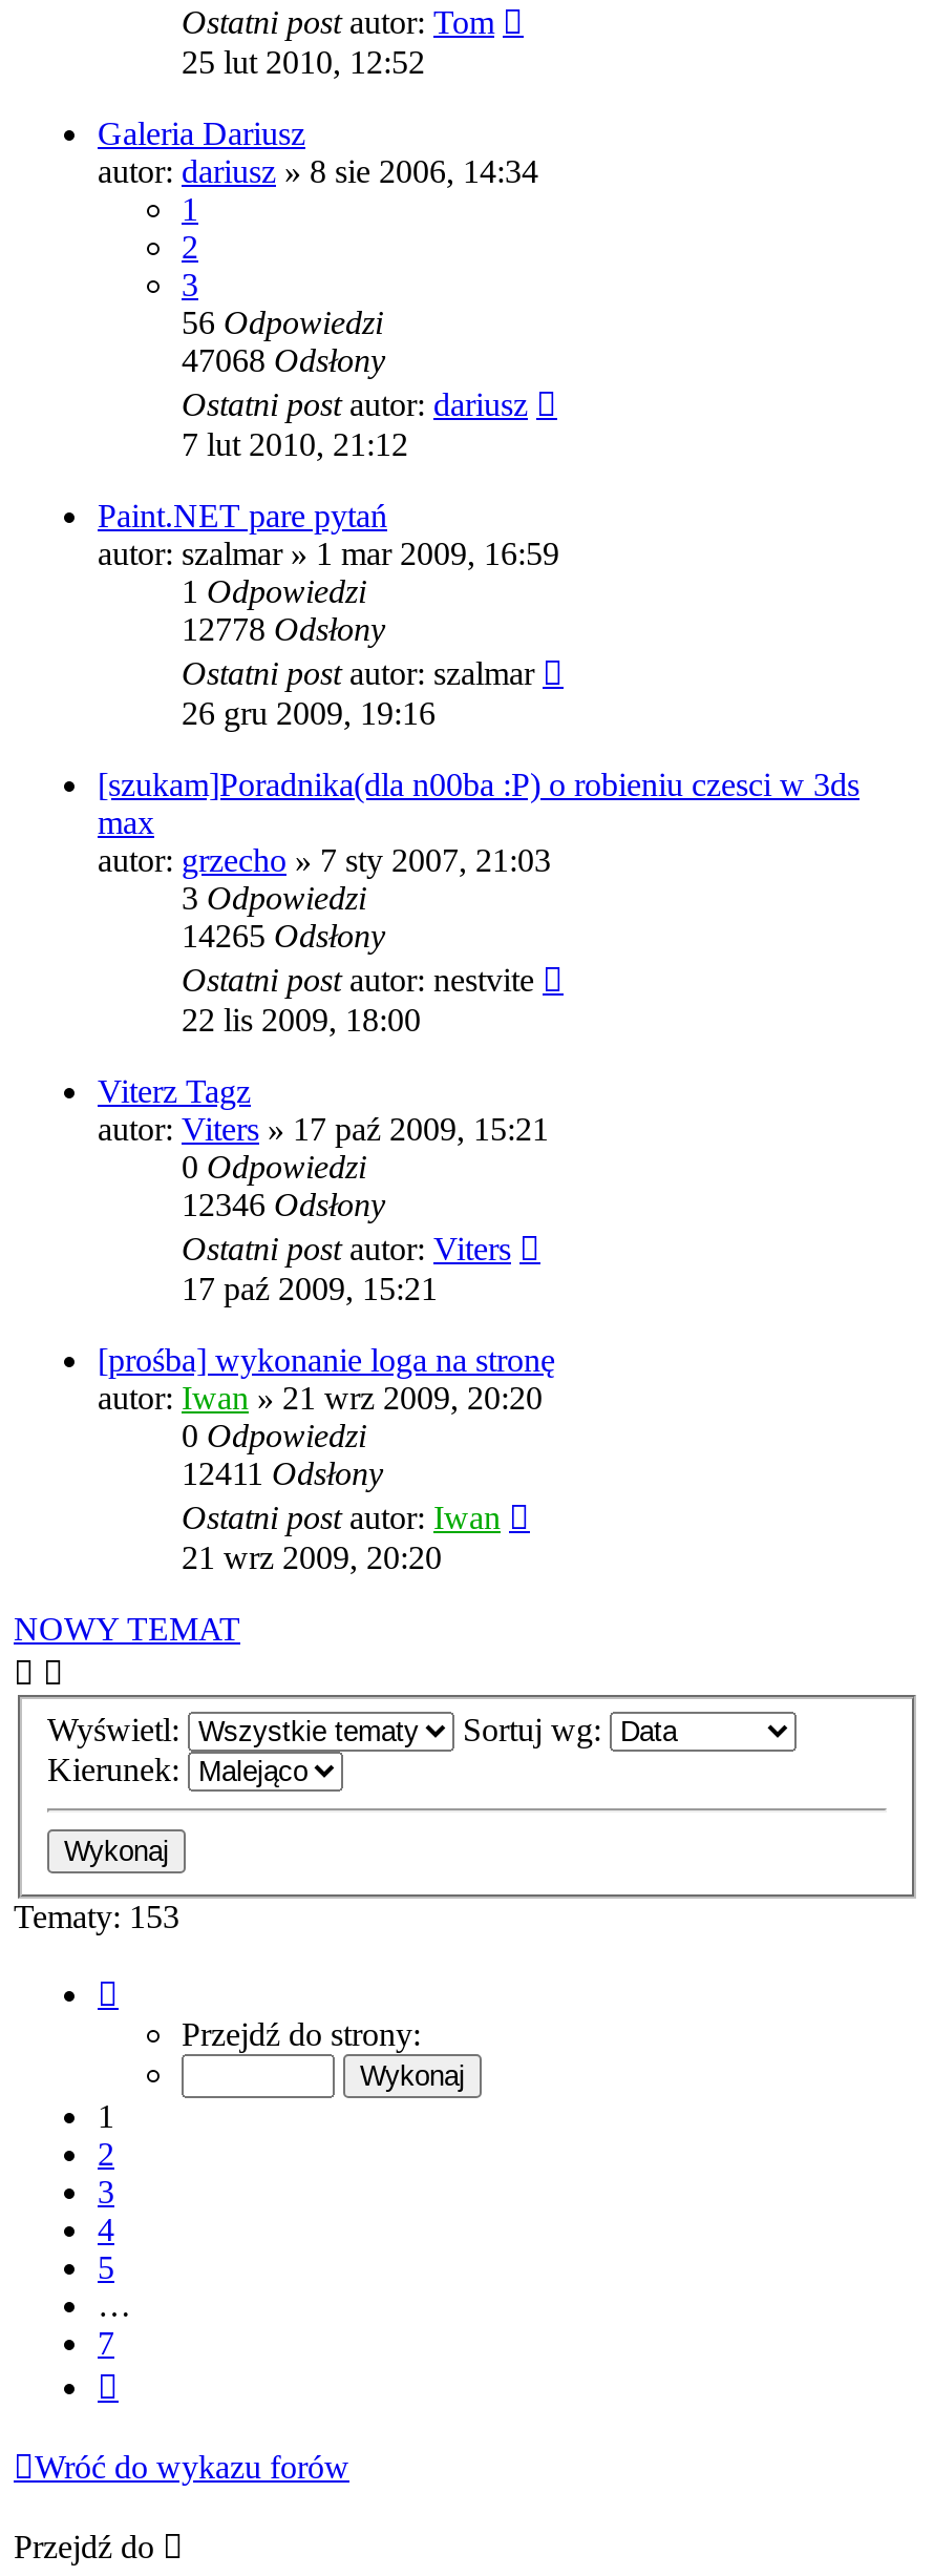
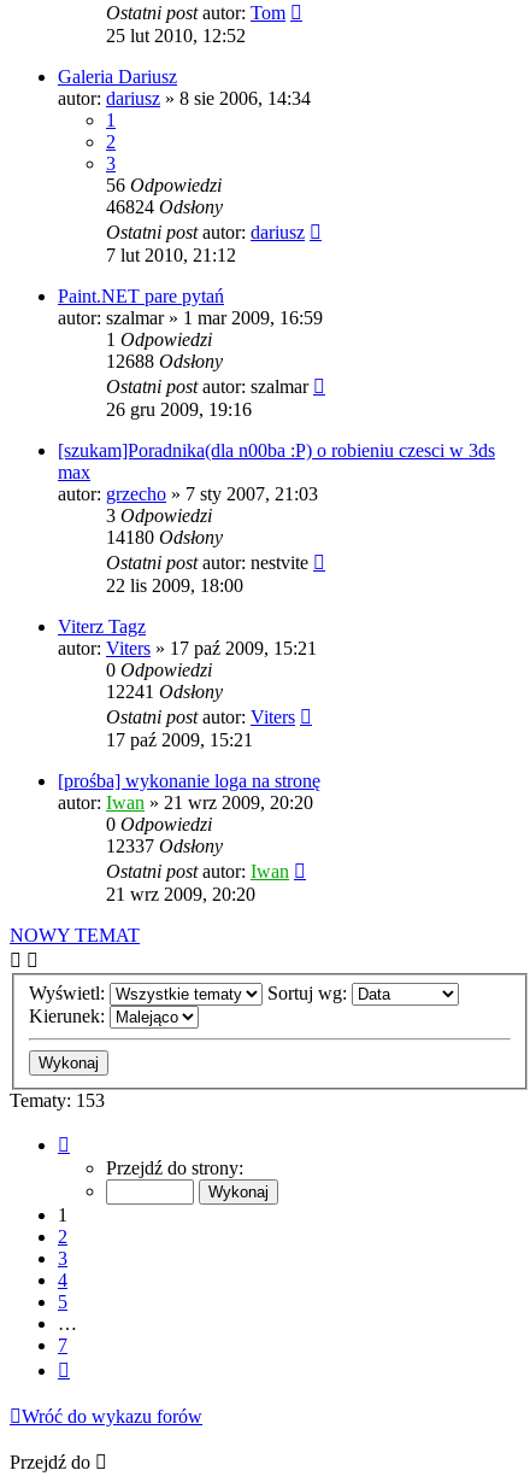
[182,342,385,378] 47068Odsłony -> [106,197,223,217] 46824Odsłony
[182,611,385,647] 12778 Odsłony -> [106,351,223,371] 12688 Odsłony
[182,918,385,954] 14265 Odsłony -> [106,527,223,547] 14180 Odsłony
[182,1187,385,1222] 12346 Odsłony -> [106,681,223,702] 12241 Odsłony
[182,1455,383,1491] 12411 Odsłony -> [106,836,223,856] 12337 Odsłony

